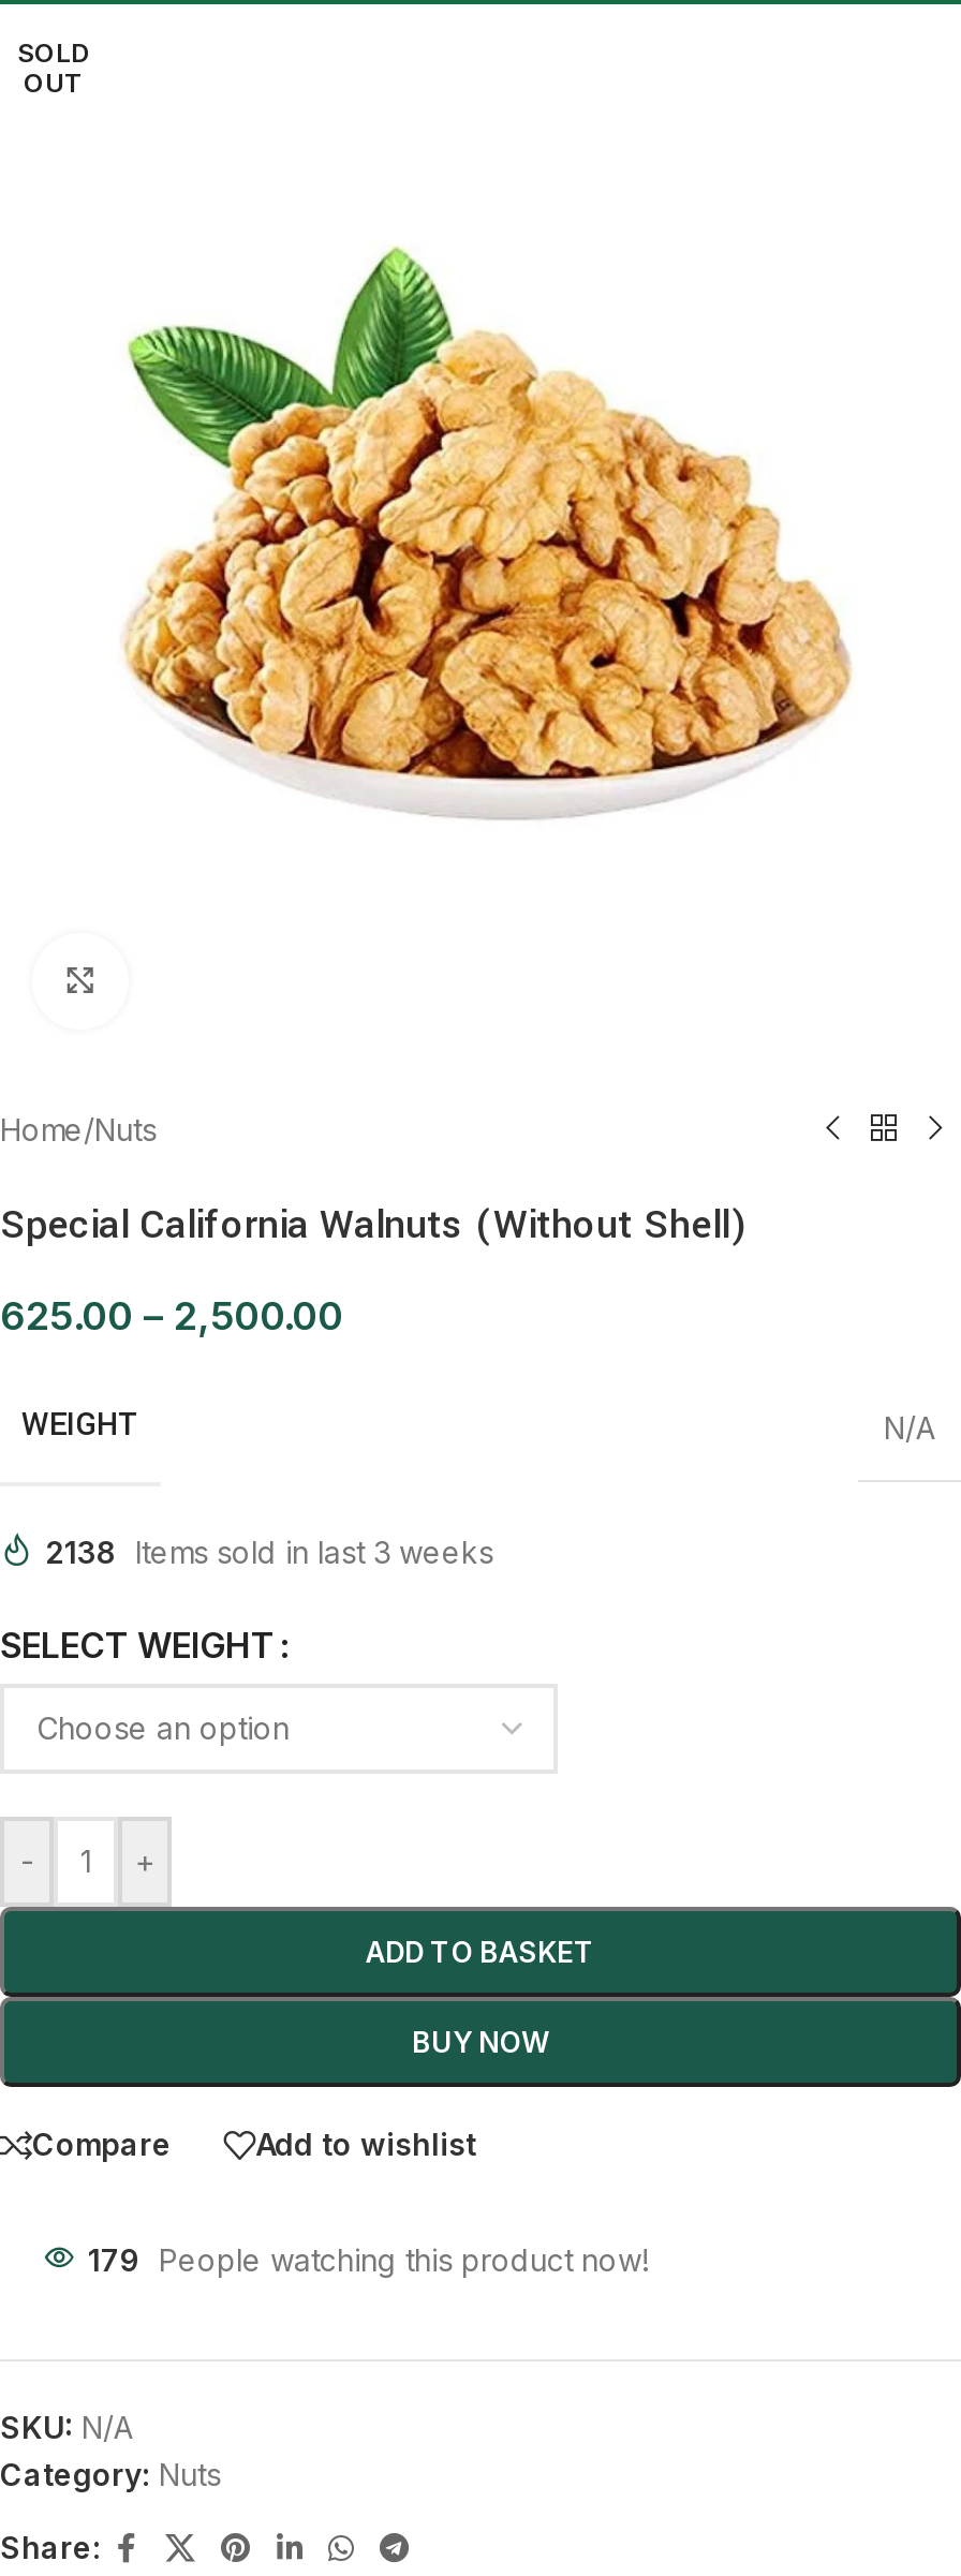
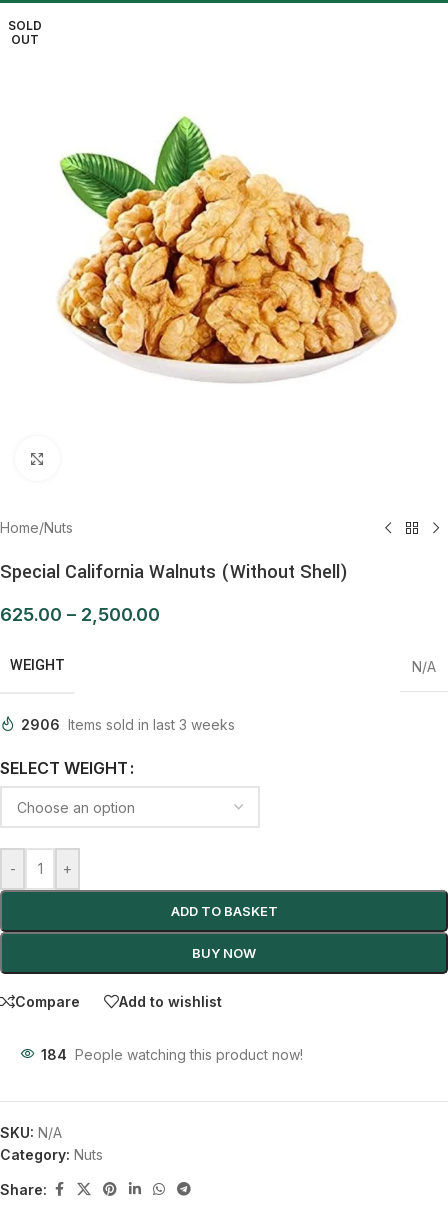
[45,1533,493,1570] 2138 Items sold in last 3 weeks -> [21,716,235,733] 2906 Items sold in last 3 weeks
[88,2241,648,2277] 179 People watching this product now! -> [41,1046,303,1063] 184 People watching this product now!

